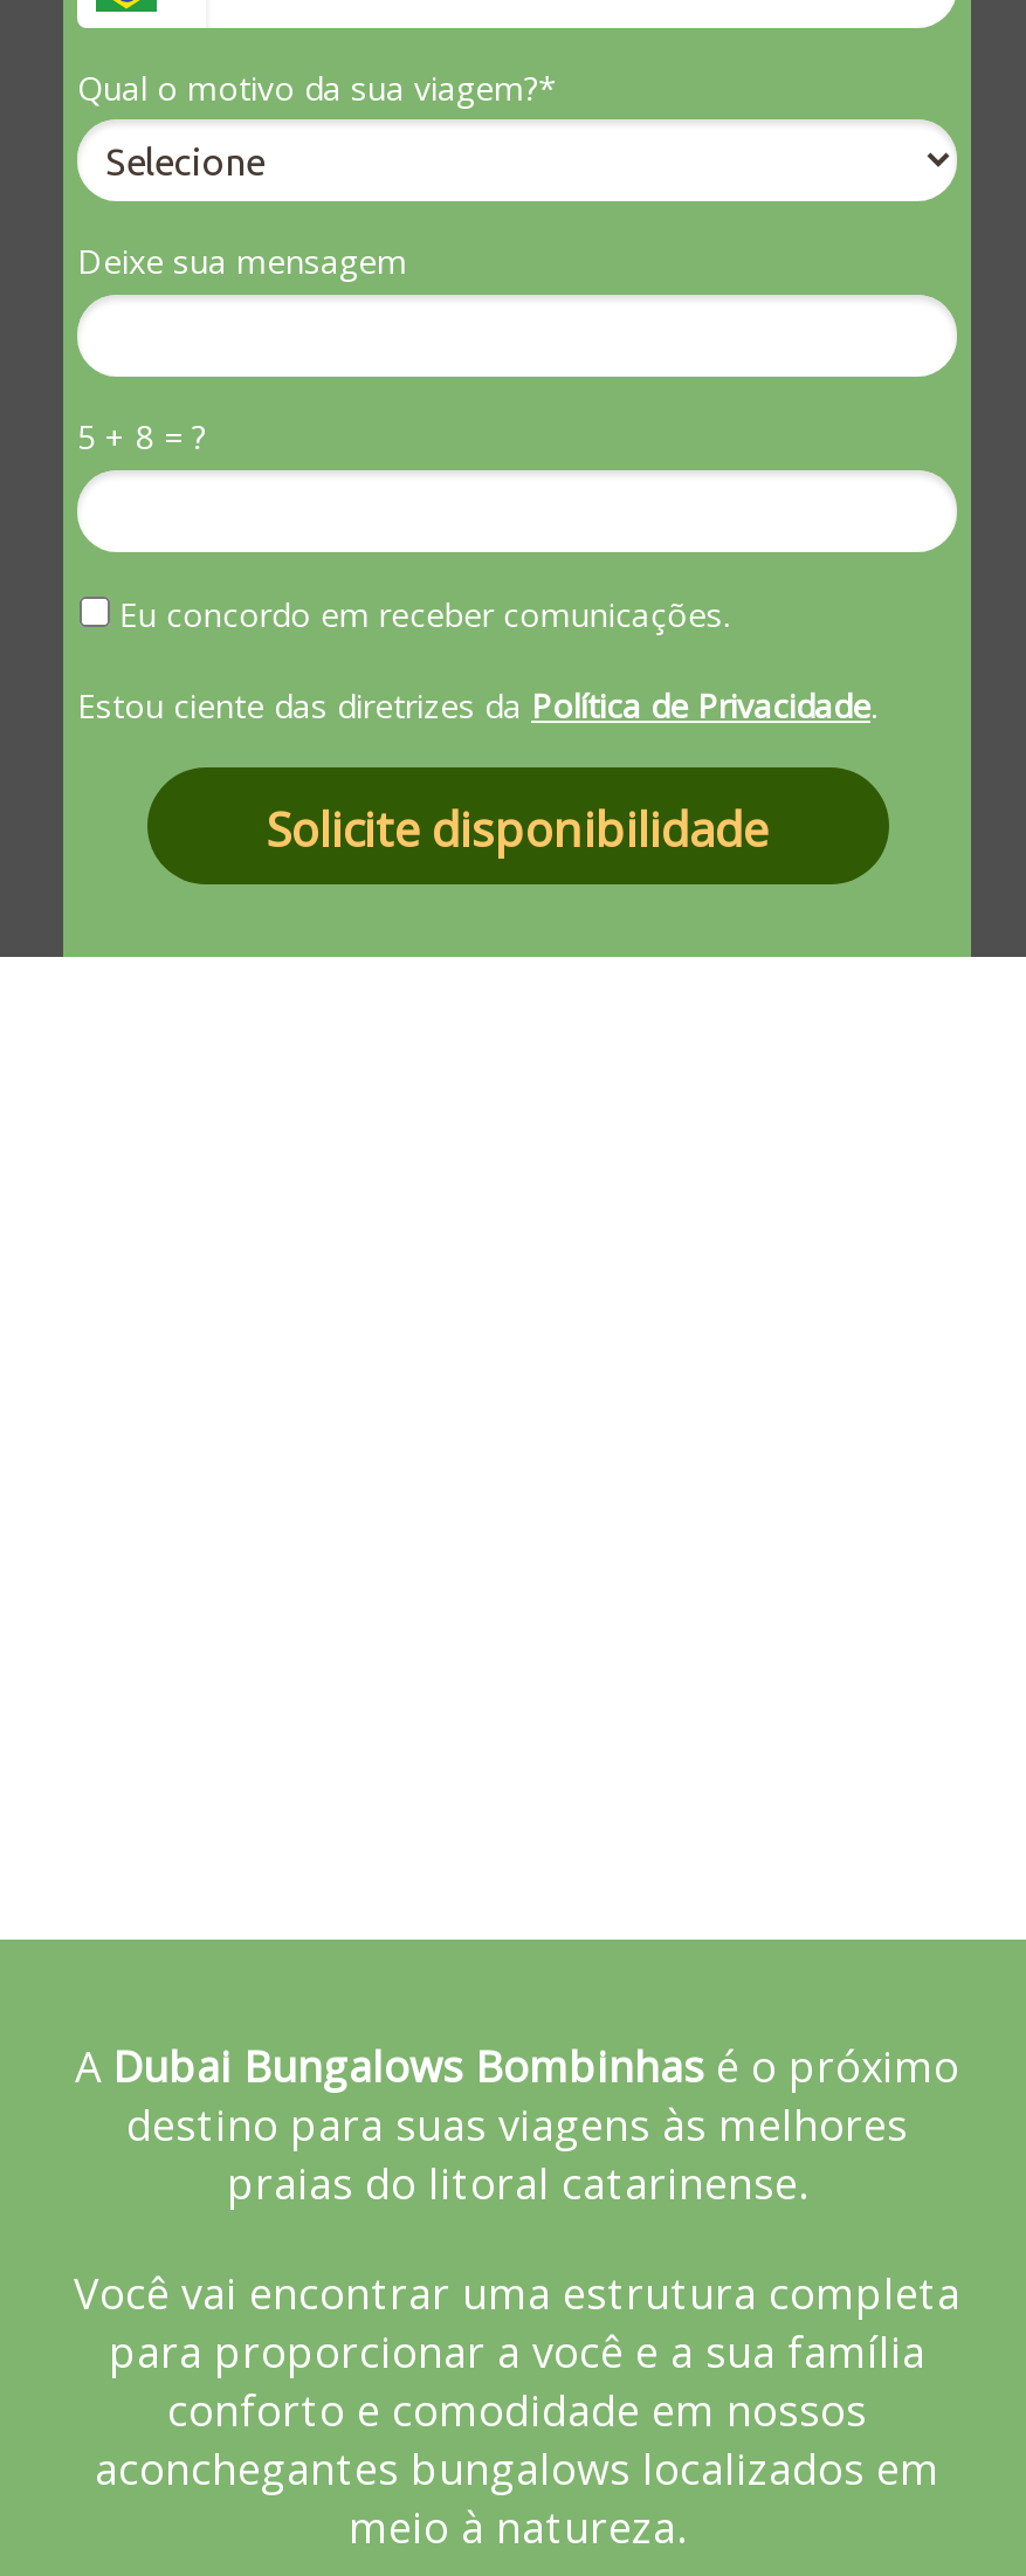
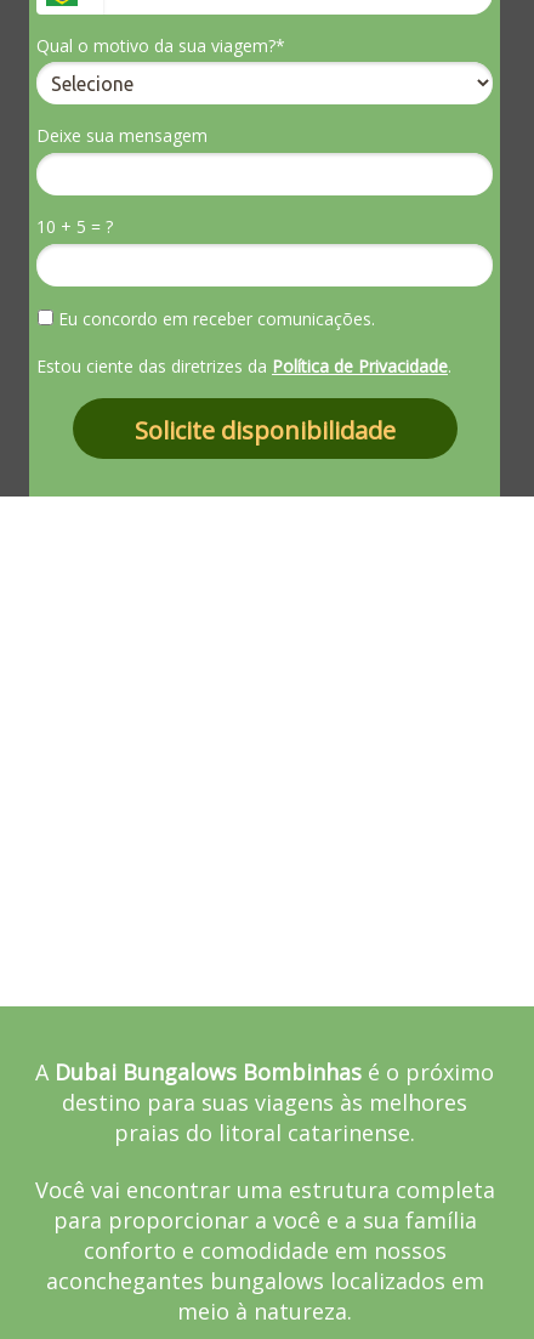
[77,414,206,459] 5 + 8 = ? -> [36,215,113,238] 10 + 5 = ?

